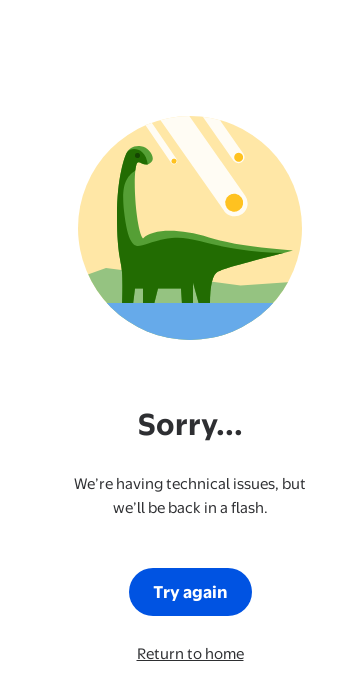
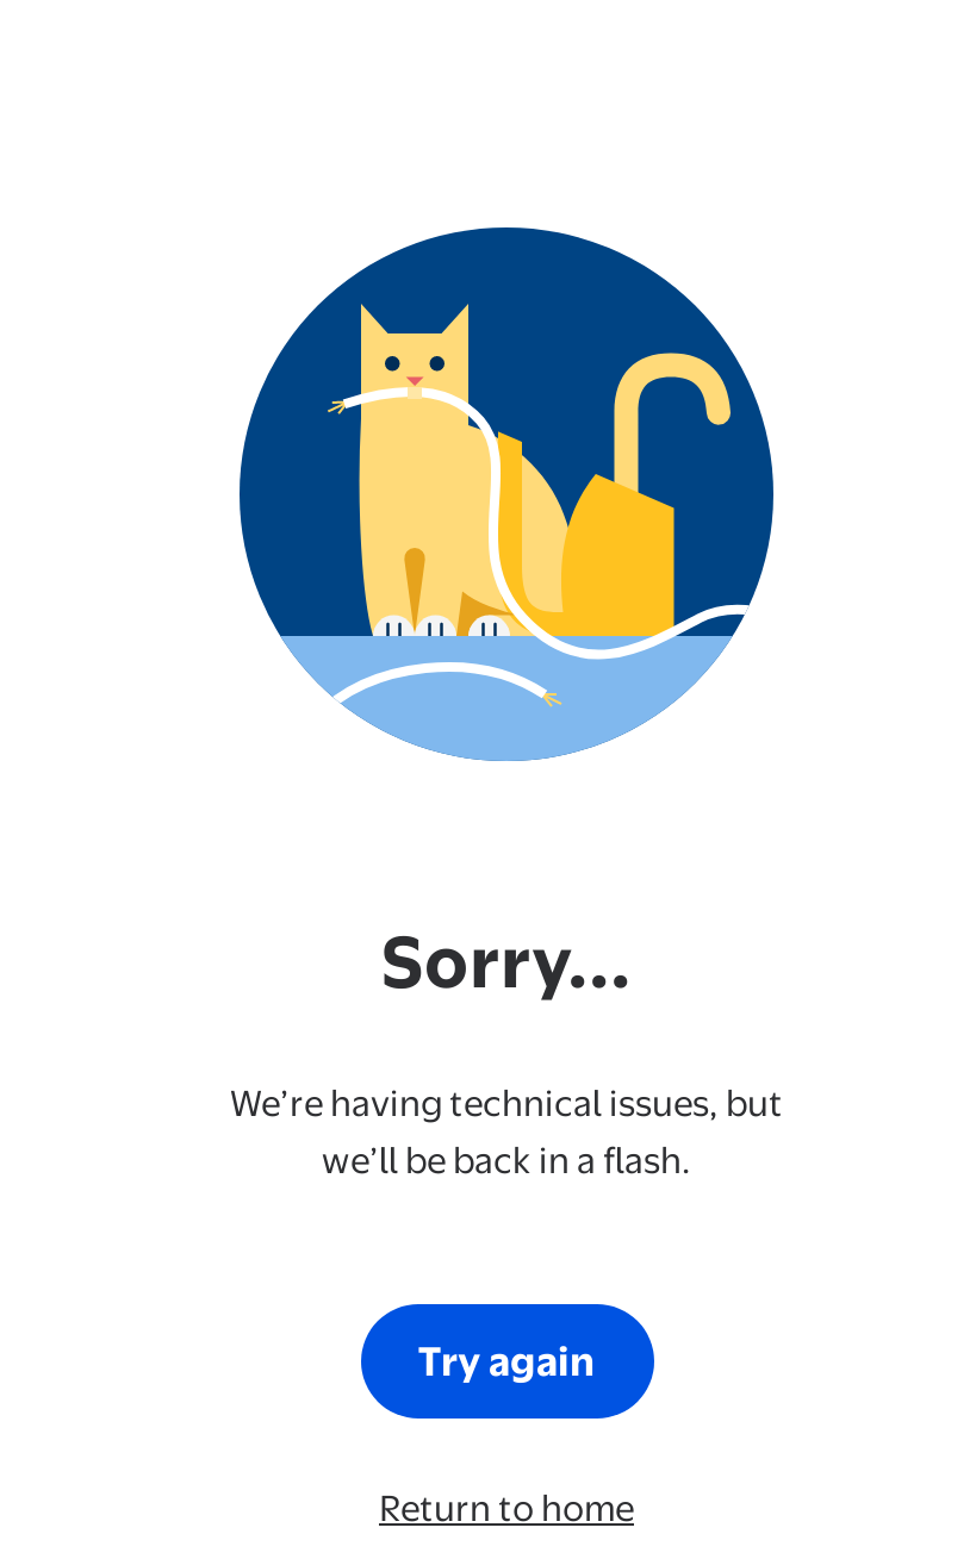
[78,116,302,317] [image] -> [237,225,776,709] [image]

